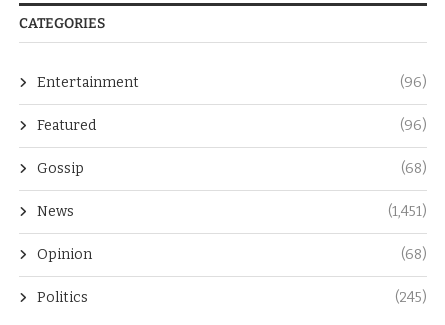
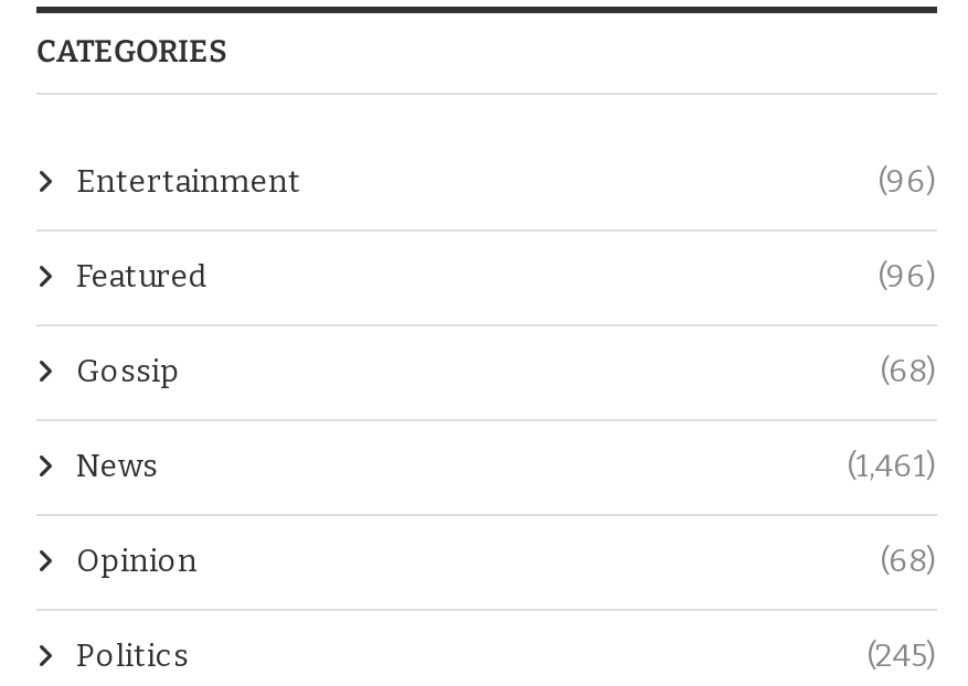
[388,203,427,220] (1,451) -> [847,447,937,485] (1,461)

